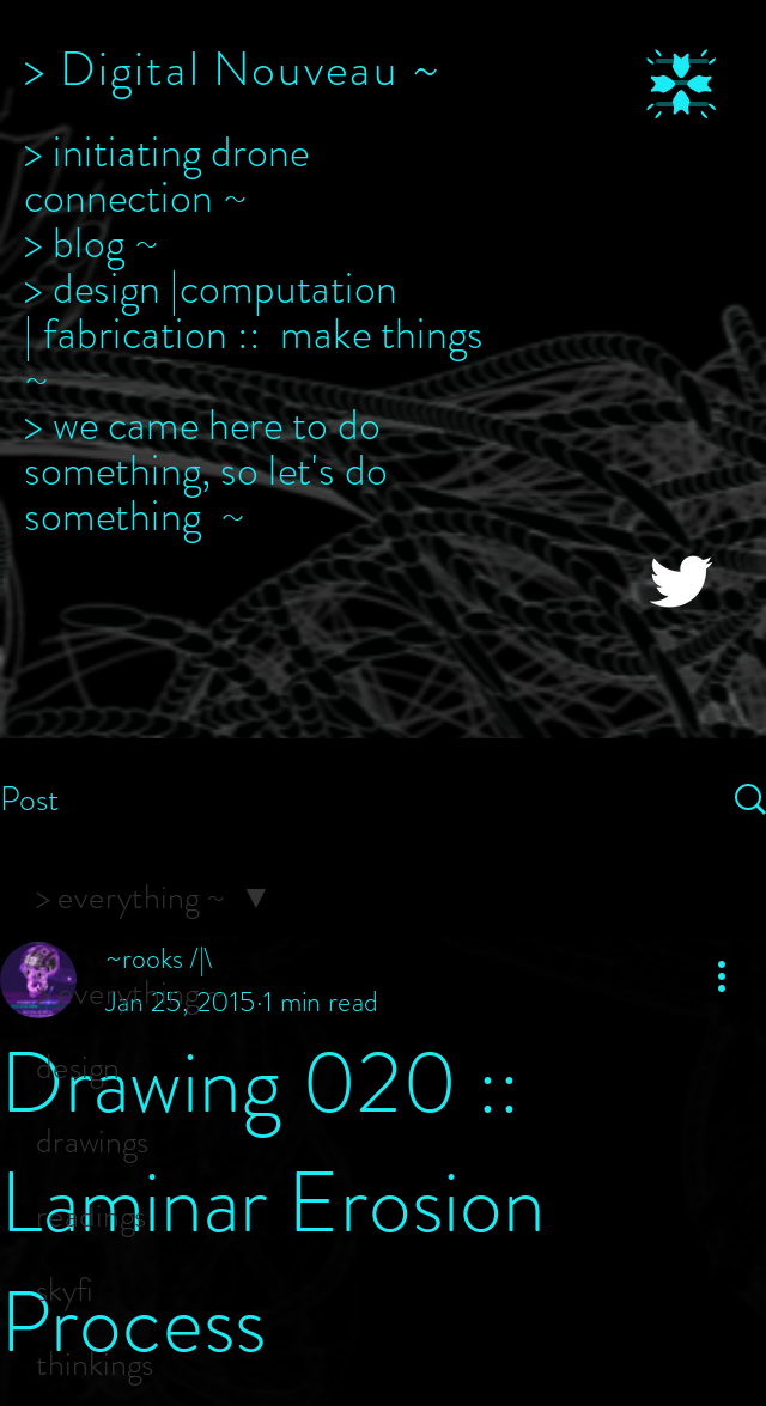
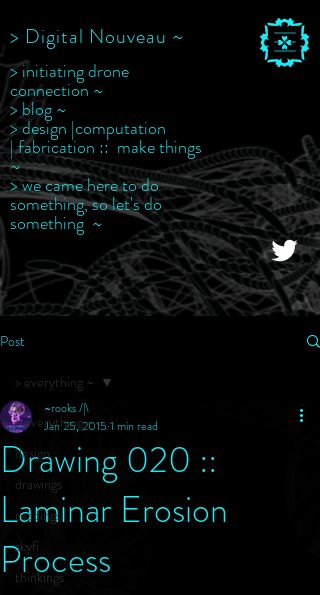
[622,25,740,142] [image] -> [259,17,310,68] [image]

